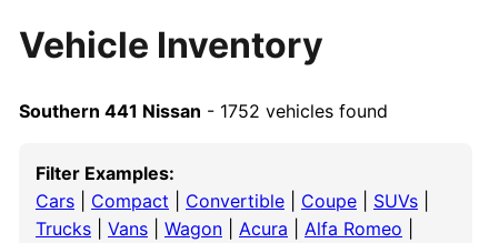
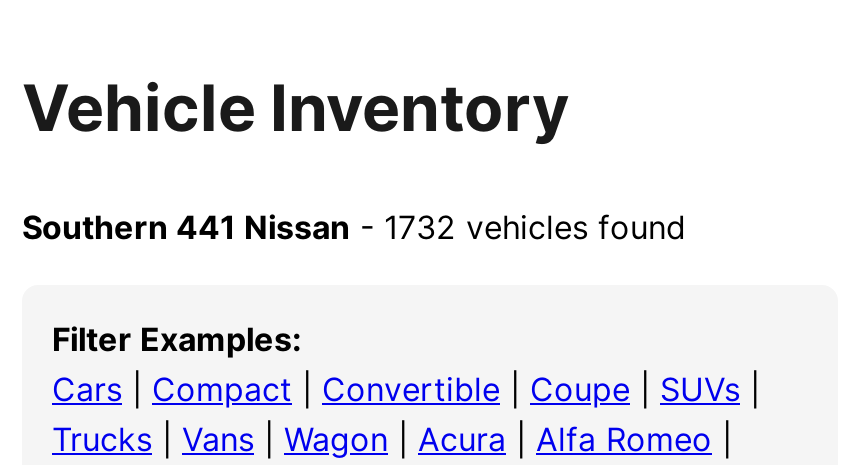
[19,100,388,122] Southern 441 Nissan - 1752 vehicles found -> [22,207,686,247] Southern 441 Nissan - 1732 vehicles found

